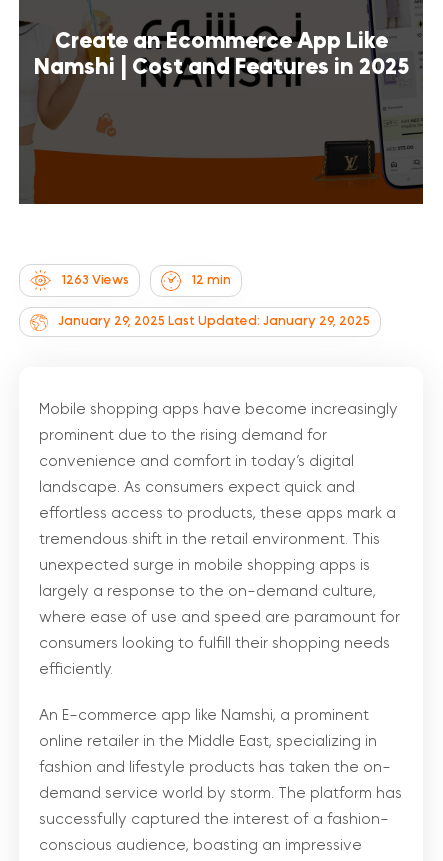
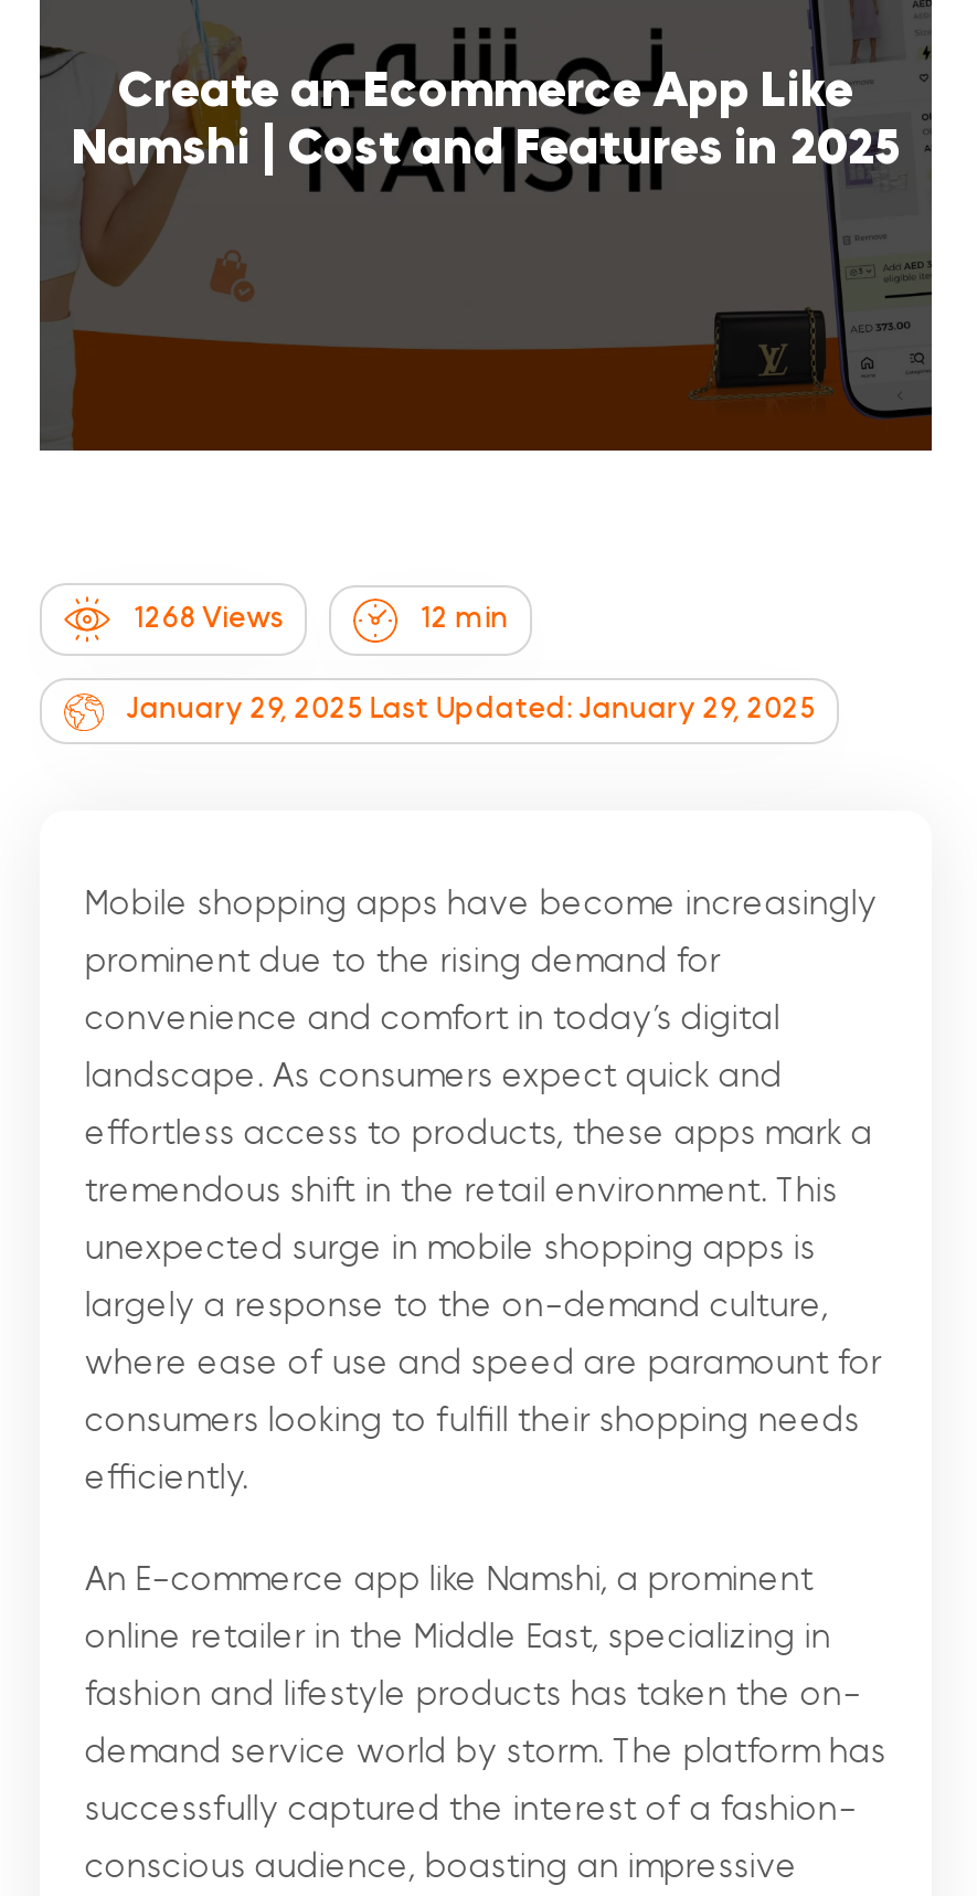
[61,273,129,286] 1263 Views -> [134,604,284,633] 1268 Views

